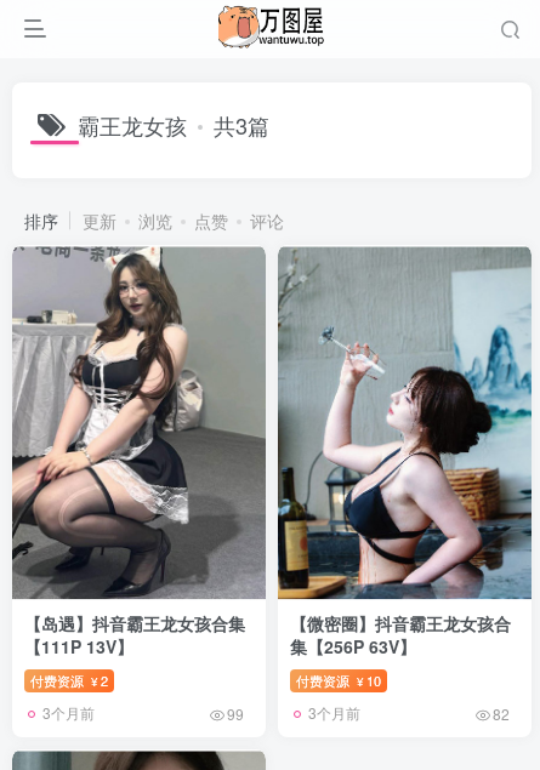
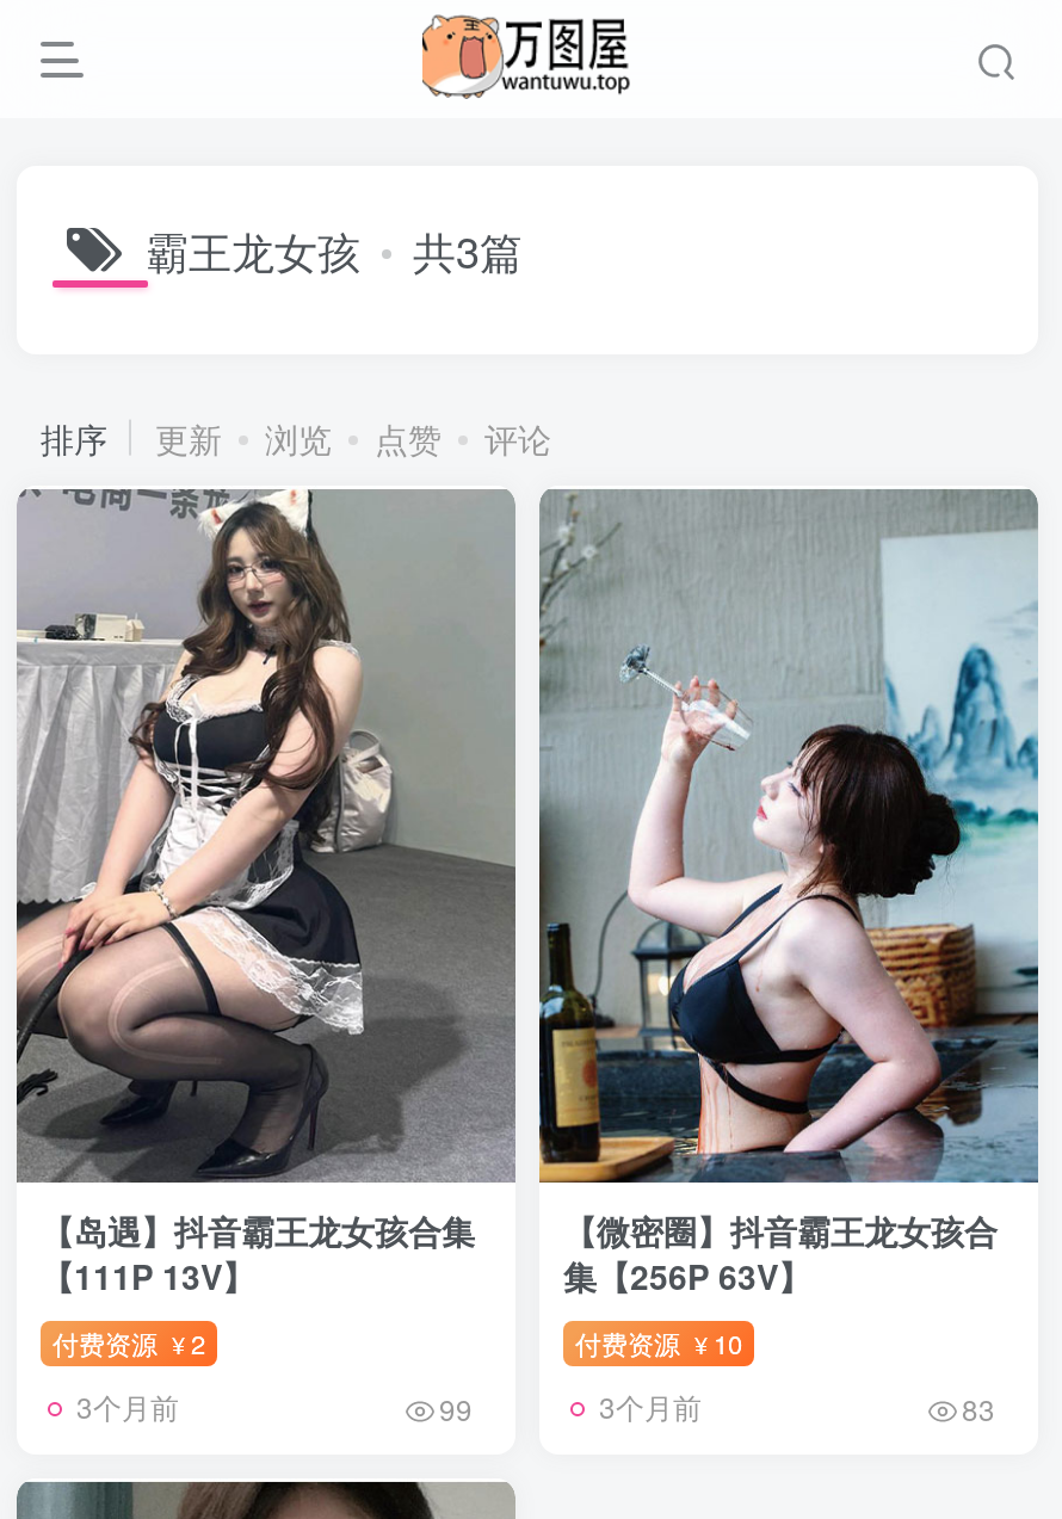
[493,703,510,724] 82 -> [962,1387,995,1428] 83

